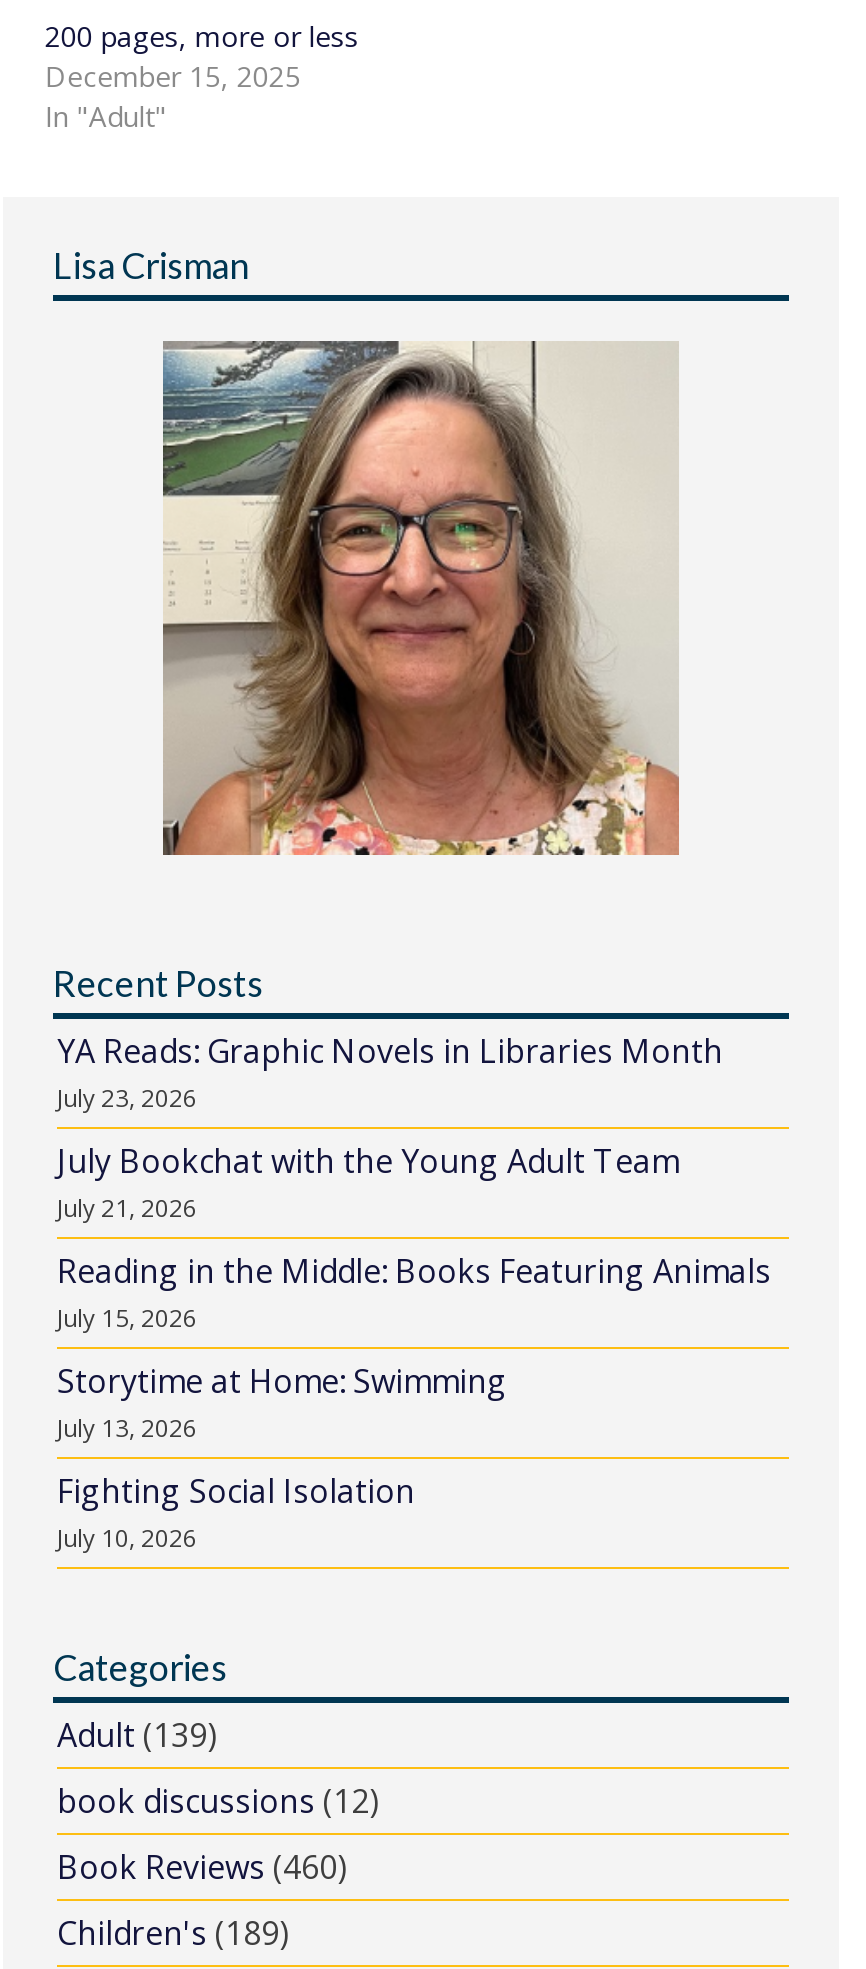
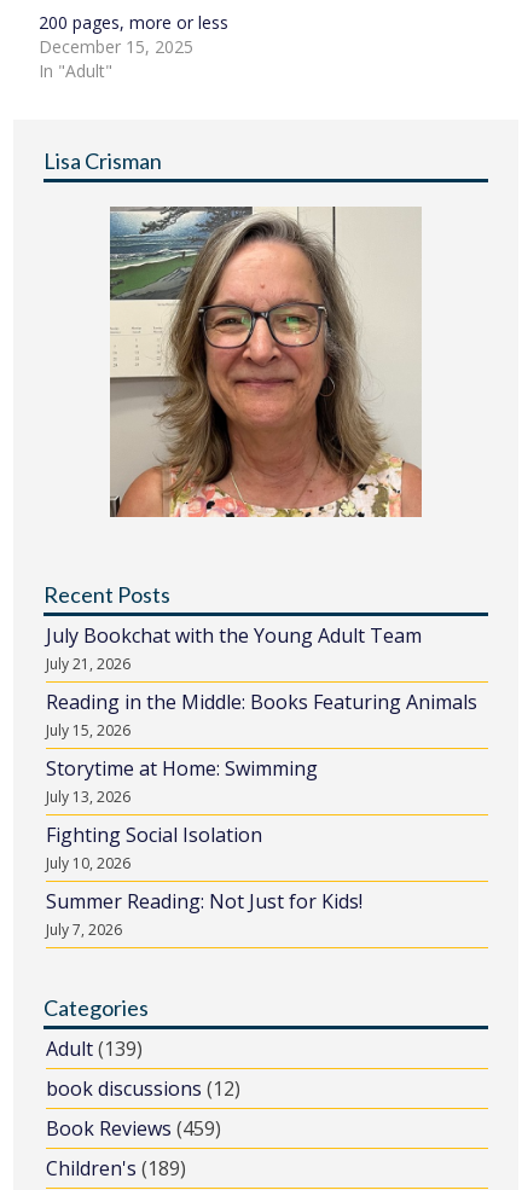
[57,1030,723,1116] YA Reads: Graphic Novels in Libraries Month | July 23, 2026 -> none
moved [57,1140,771,1556] -> [46,623,477,874]: July Bookchat with the Young Adult Team | July 21, 2026 | Reading in the Middle: Books Featuring Animals | July 15, 2026 | Storytime at Home: Swimming | July 13, 2026 | Fighting Social Isolation | July 10, 2026
none -> [46,888,362,940] Summer Reading: Not Just for Kids! | July 7, 2026
[57,1846,347,1890] Book Reviews (460) -> [46,1116,221,1142] Book Reviews (459)

